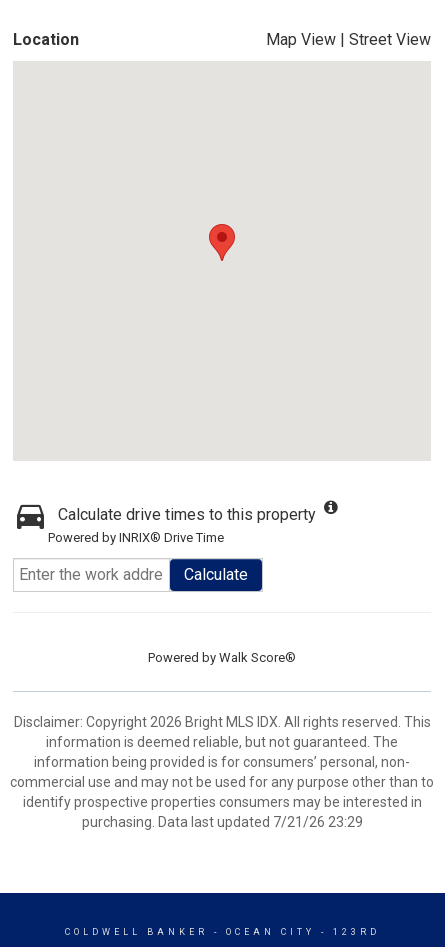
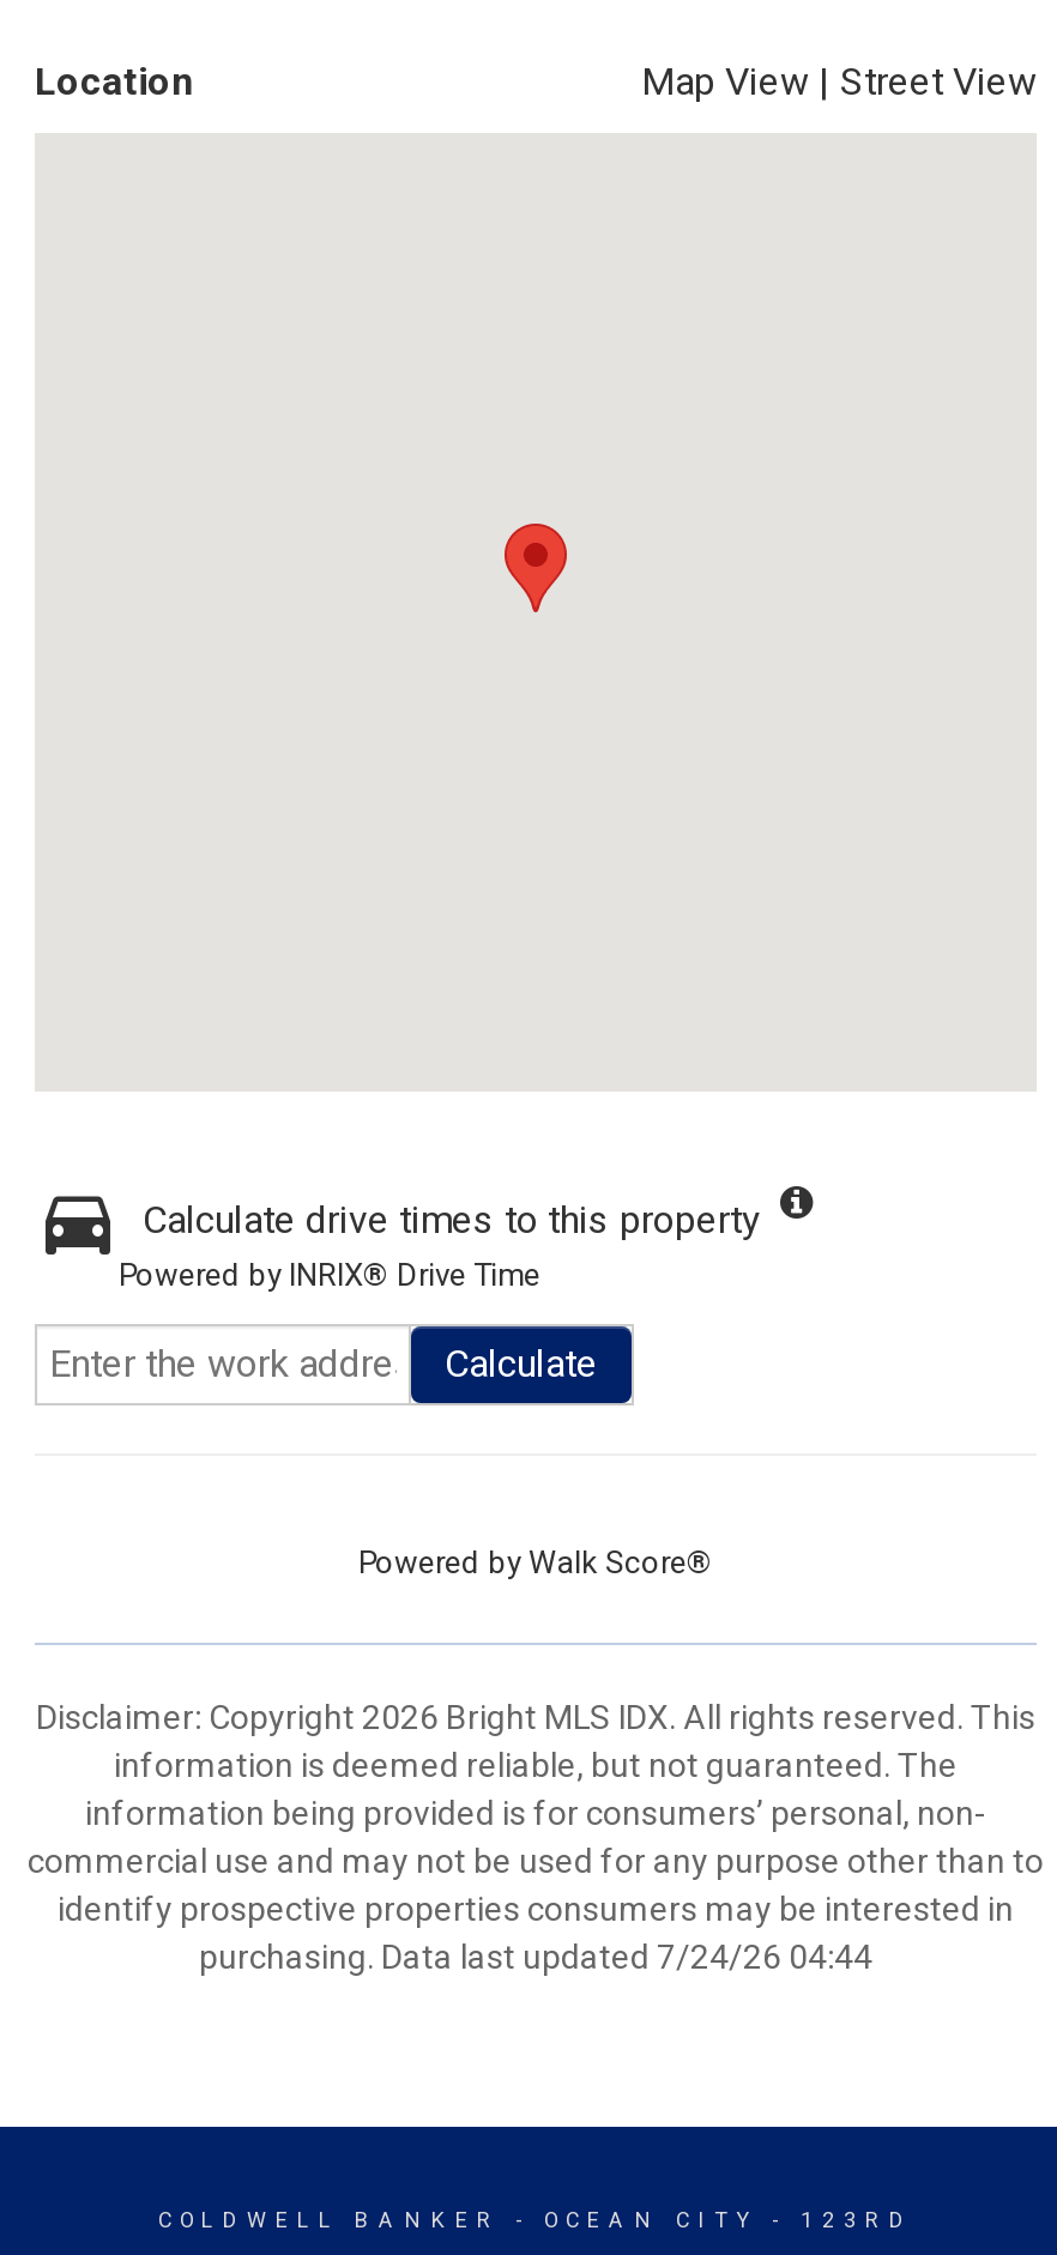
[81,814,362,830] purchasing. Data last updated 7/21/26 23:29 -> [199,1937,872,1976] purchasing. Data last updated 7/24/26 04:44

